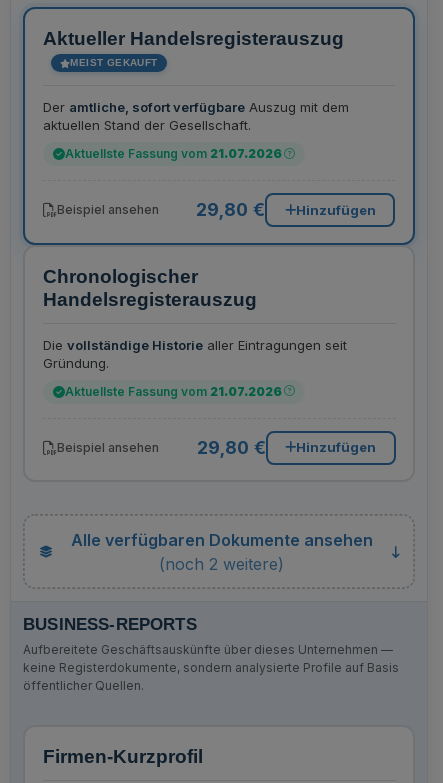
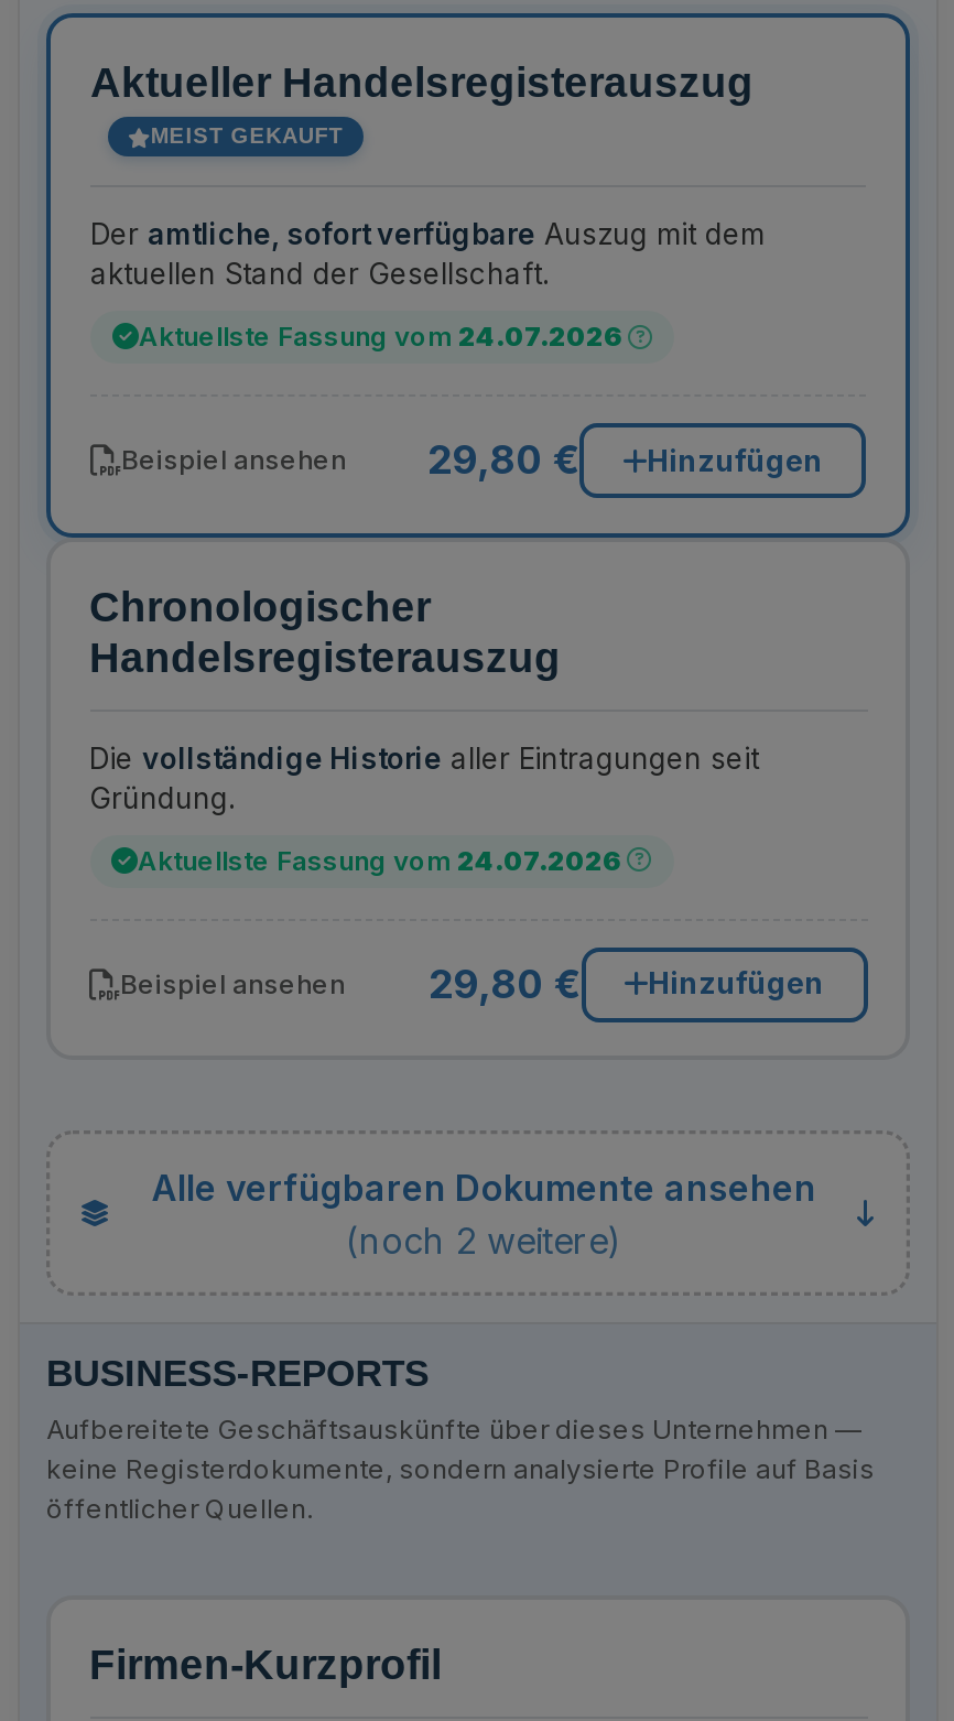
[65,146,282,161] Aktuellste Fassung vom 21.07.2026 -> [139,320,624,353] Aktuellste Fassung vom 24.07.2026
[64,384,281,399] Aktuellste Fassung vom 21.07.2026 -> [138,843,622,876] Aktuellste Fassung vom 24.07.2026

